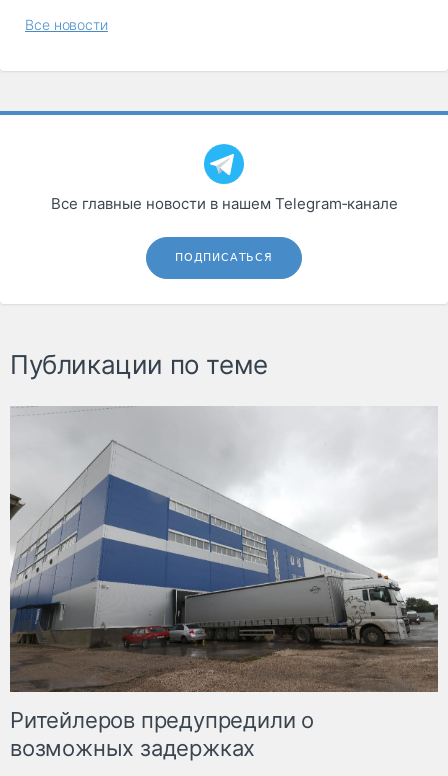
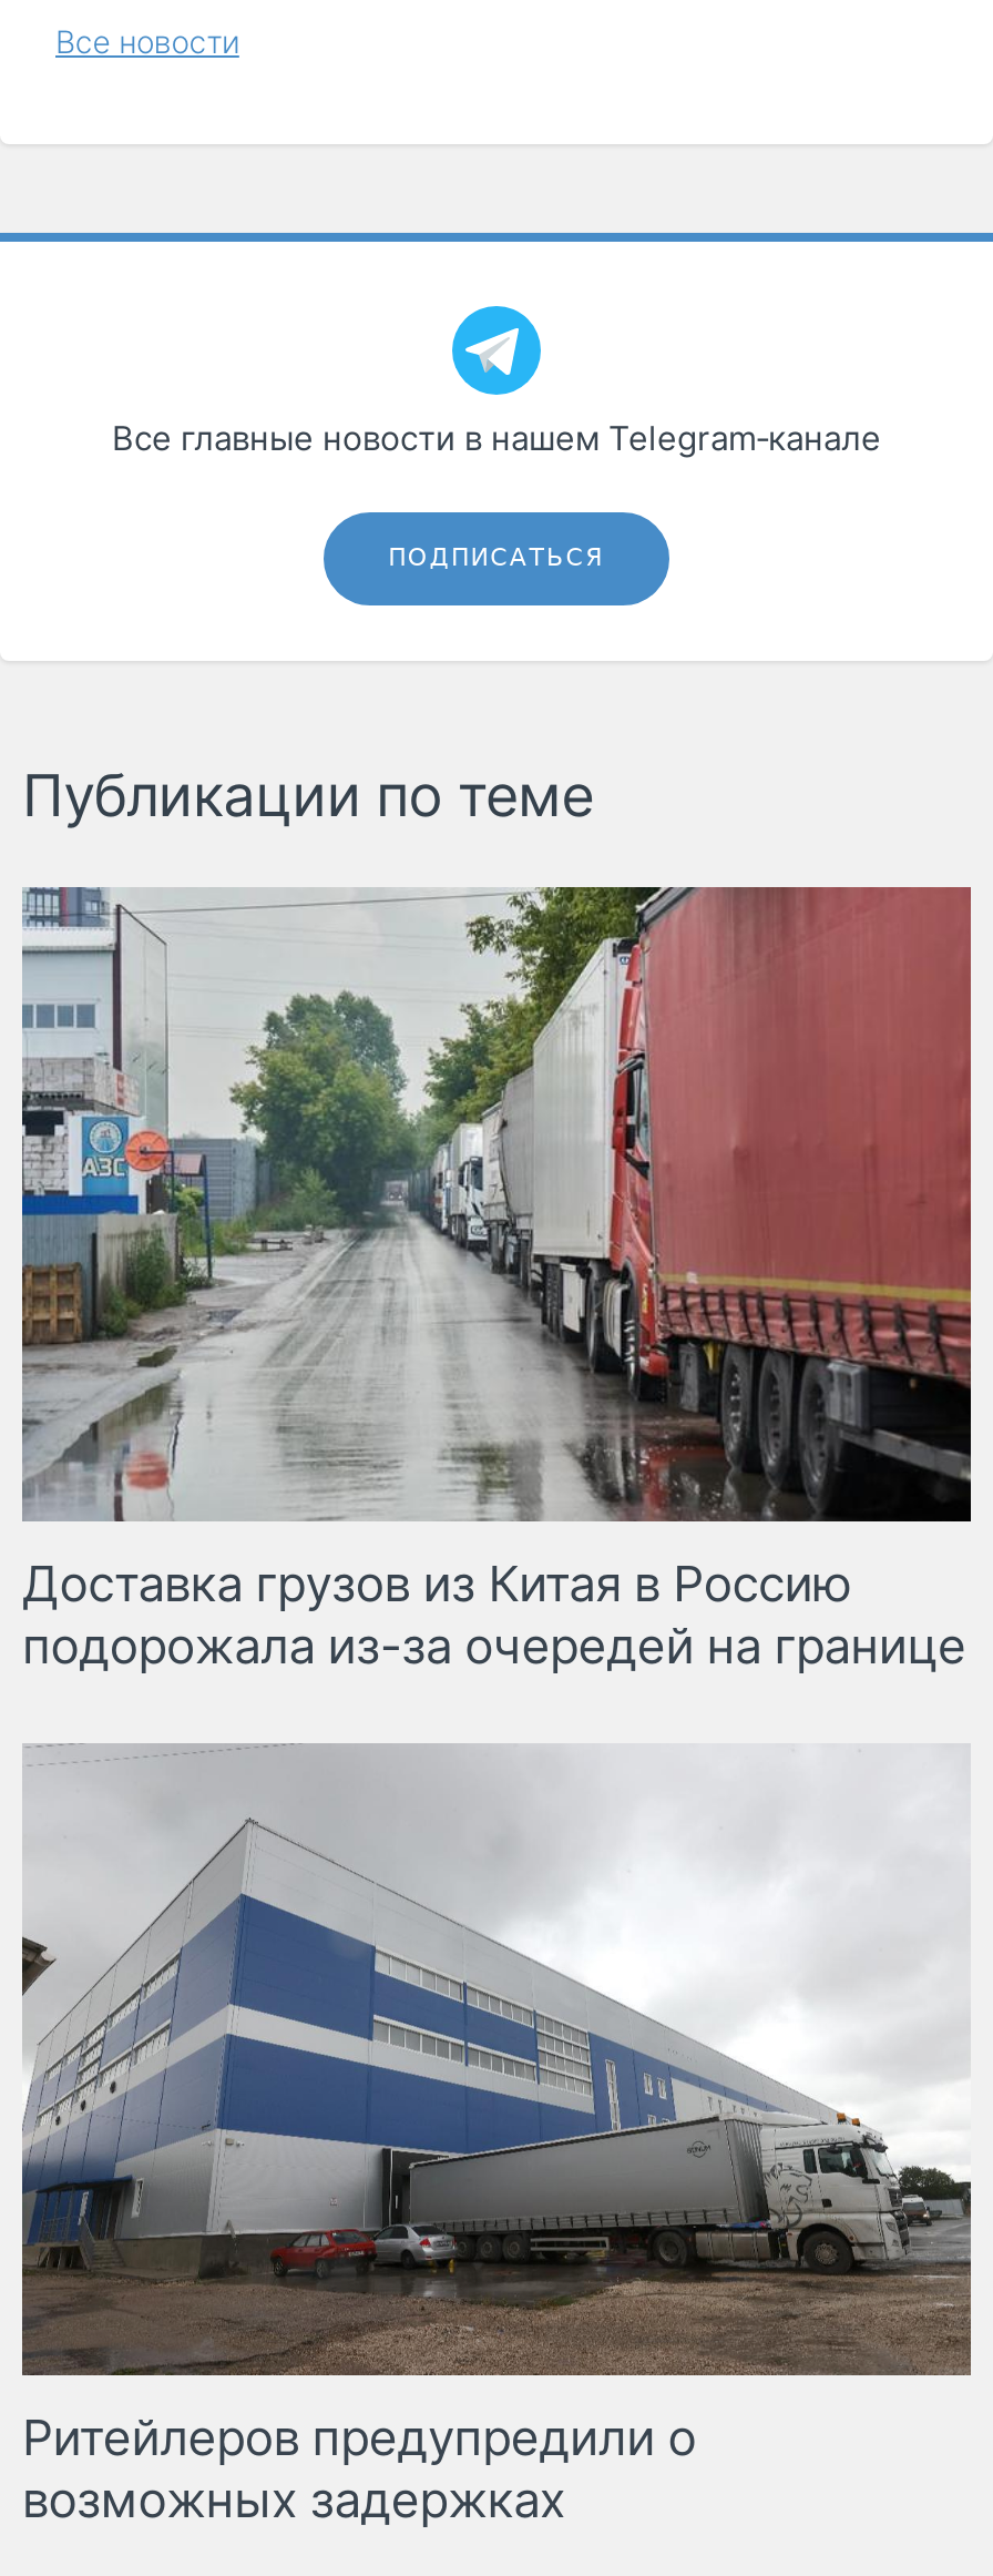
none -> [20,885,973,1674] [image] | Доставка грузов из Китая в Россию | подорожала из-за очередей на границе

